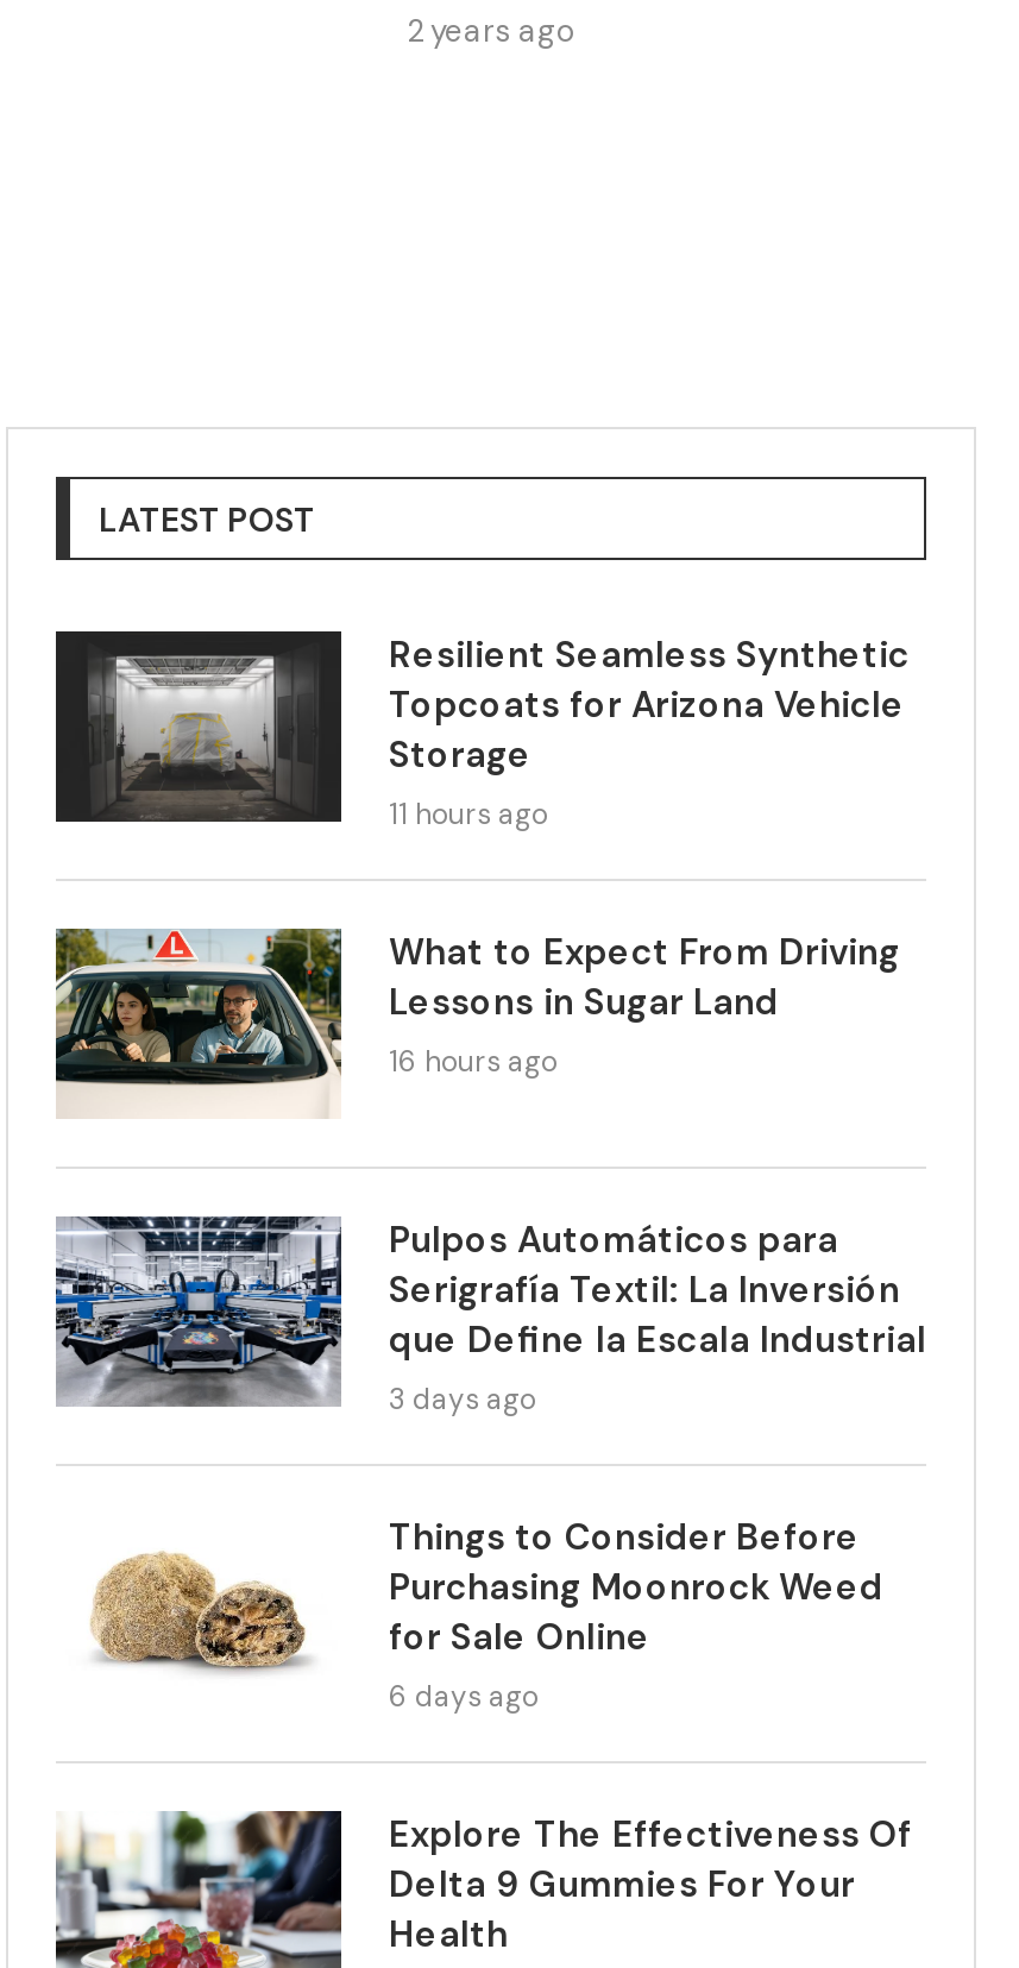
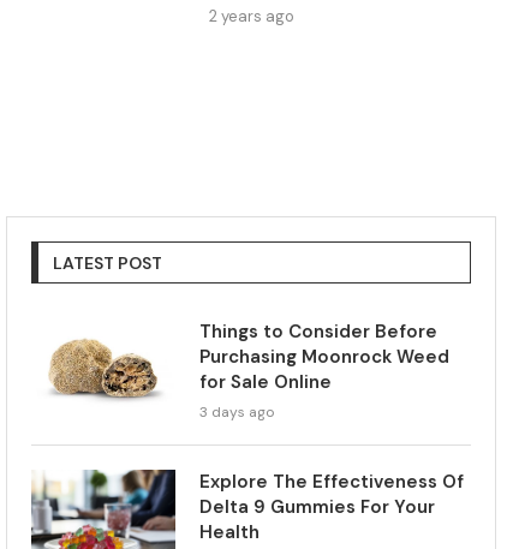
[54,629,910,1081] [image] | Resilient Seamless Synthetic | Topcoats for Arizona Vehicle | Storage | 11 hours ago | What to Expect From Driving | Lessons in Sugar Land | 16 hours ago -> none
[54,926,344,1119] [image] -> none
[54,1214,926,1442] [image] | Pulpos Automáticos para | Serigrafía Textil: La Inversión | que Define la Escala Industrial | 3 days ago -> none
[389,1678,539,1716] 6 days ago -> [199,402,274,422] 3 days ago

